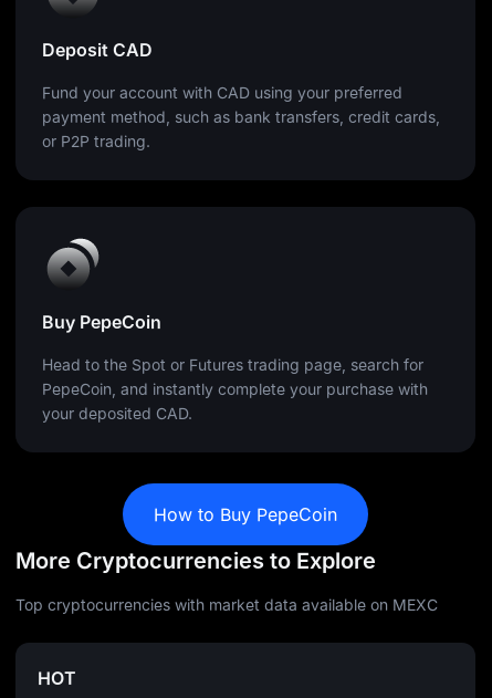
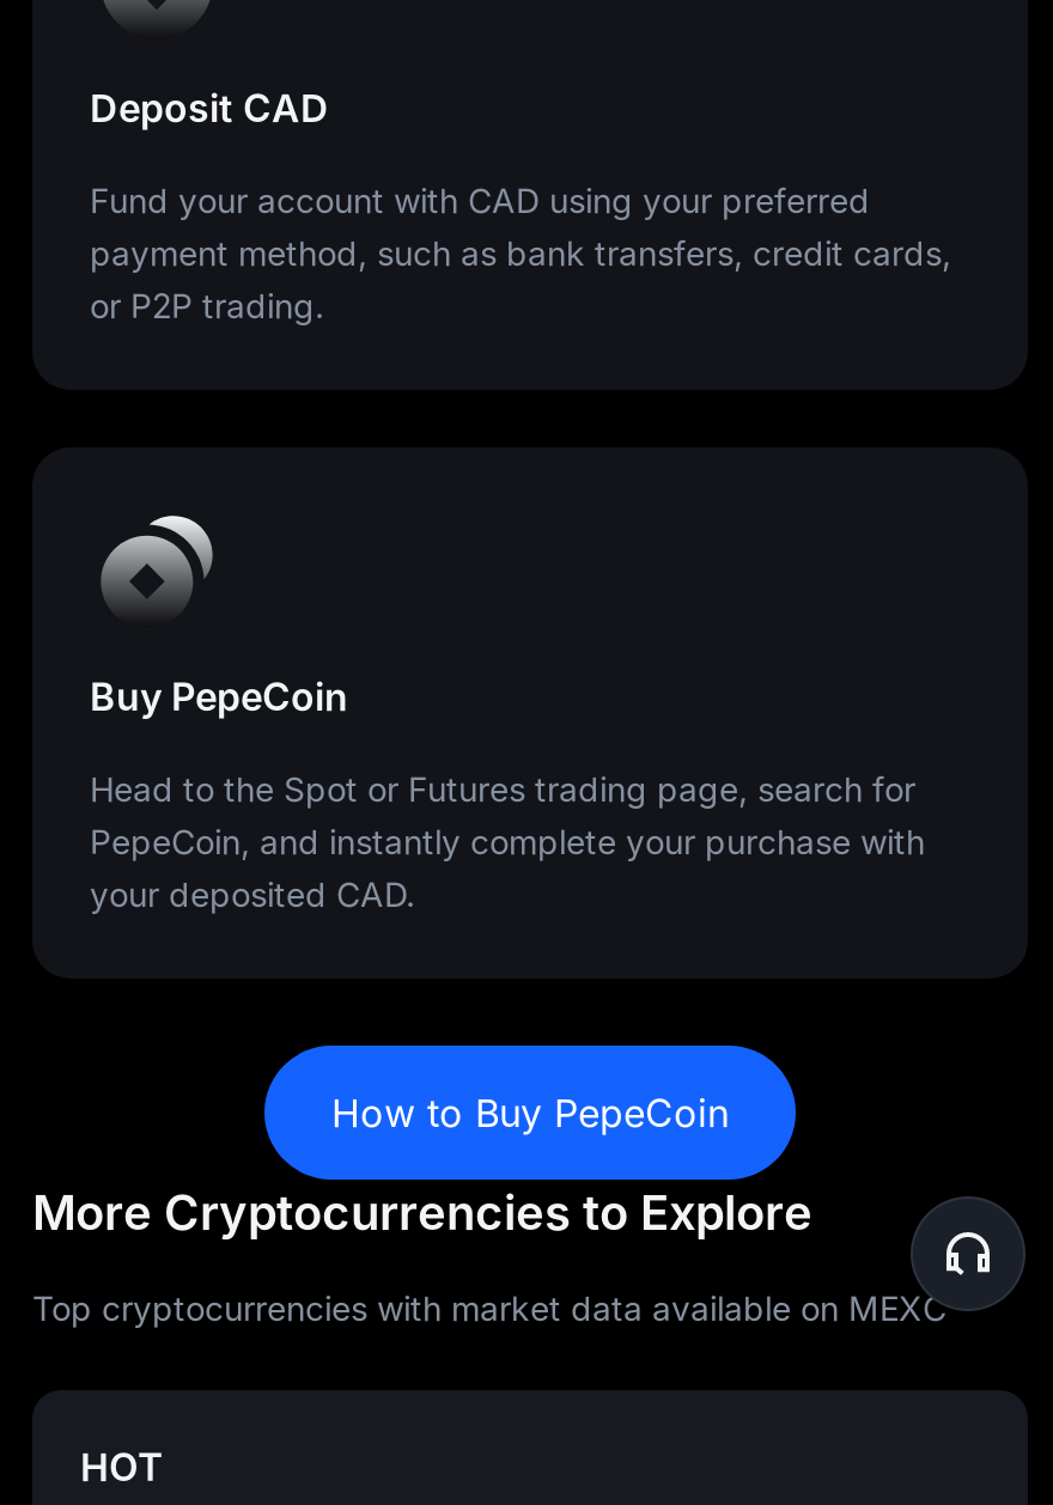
none -> [911,1196,1025,1311] [image]

